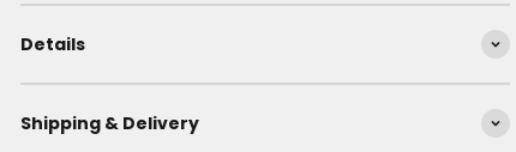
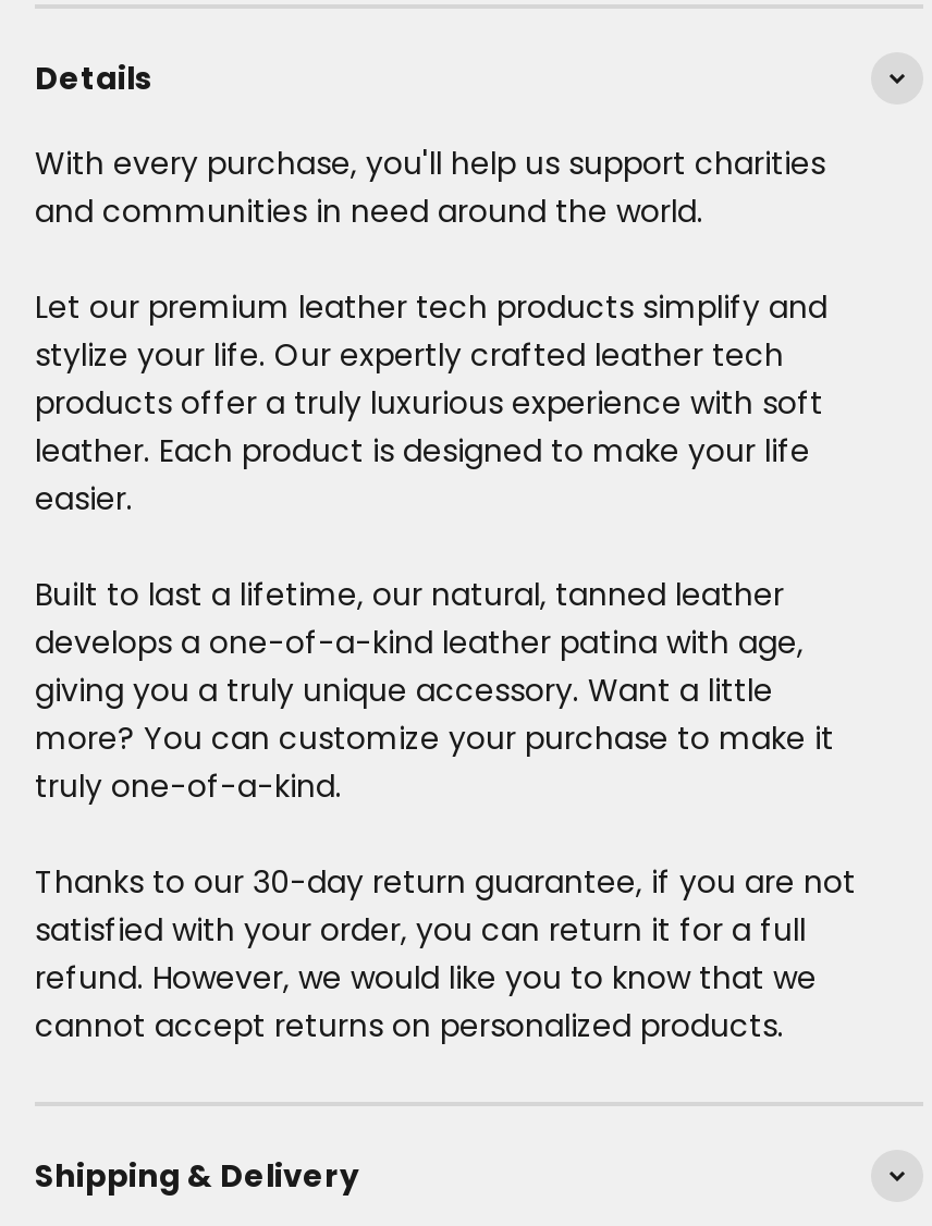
none -> [35,143,856,1049] With every purchase, you'll help us support charities | and communities in need around the world. | Let our premium leather tech products simplify and | stylize your life. Our expertly crafted leather tech | products offer a truly luxurious experience with soft | leather. Each product is designed to make your life | easier. | Built to last a lifetime, our natural, tanned leather | develops a one-of-a-kind leather patina with age, | giving you a truly unique accessory. Want a little | more? You can customize your purchase to make it | truly one-of-a-kind. | Thanks to our 30-day return guarantee, if you are not | satisfied with your order, you can return it for a full | refund. However, we would like you to know that we | cannot accept returns on personalized products.

